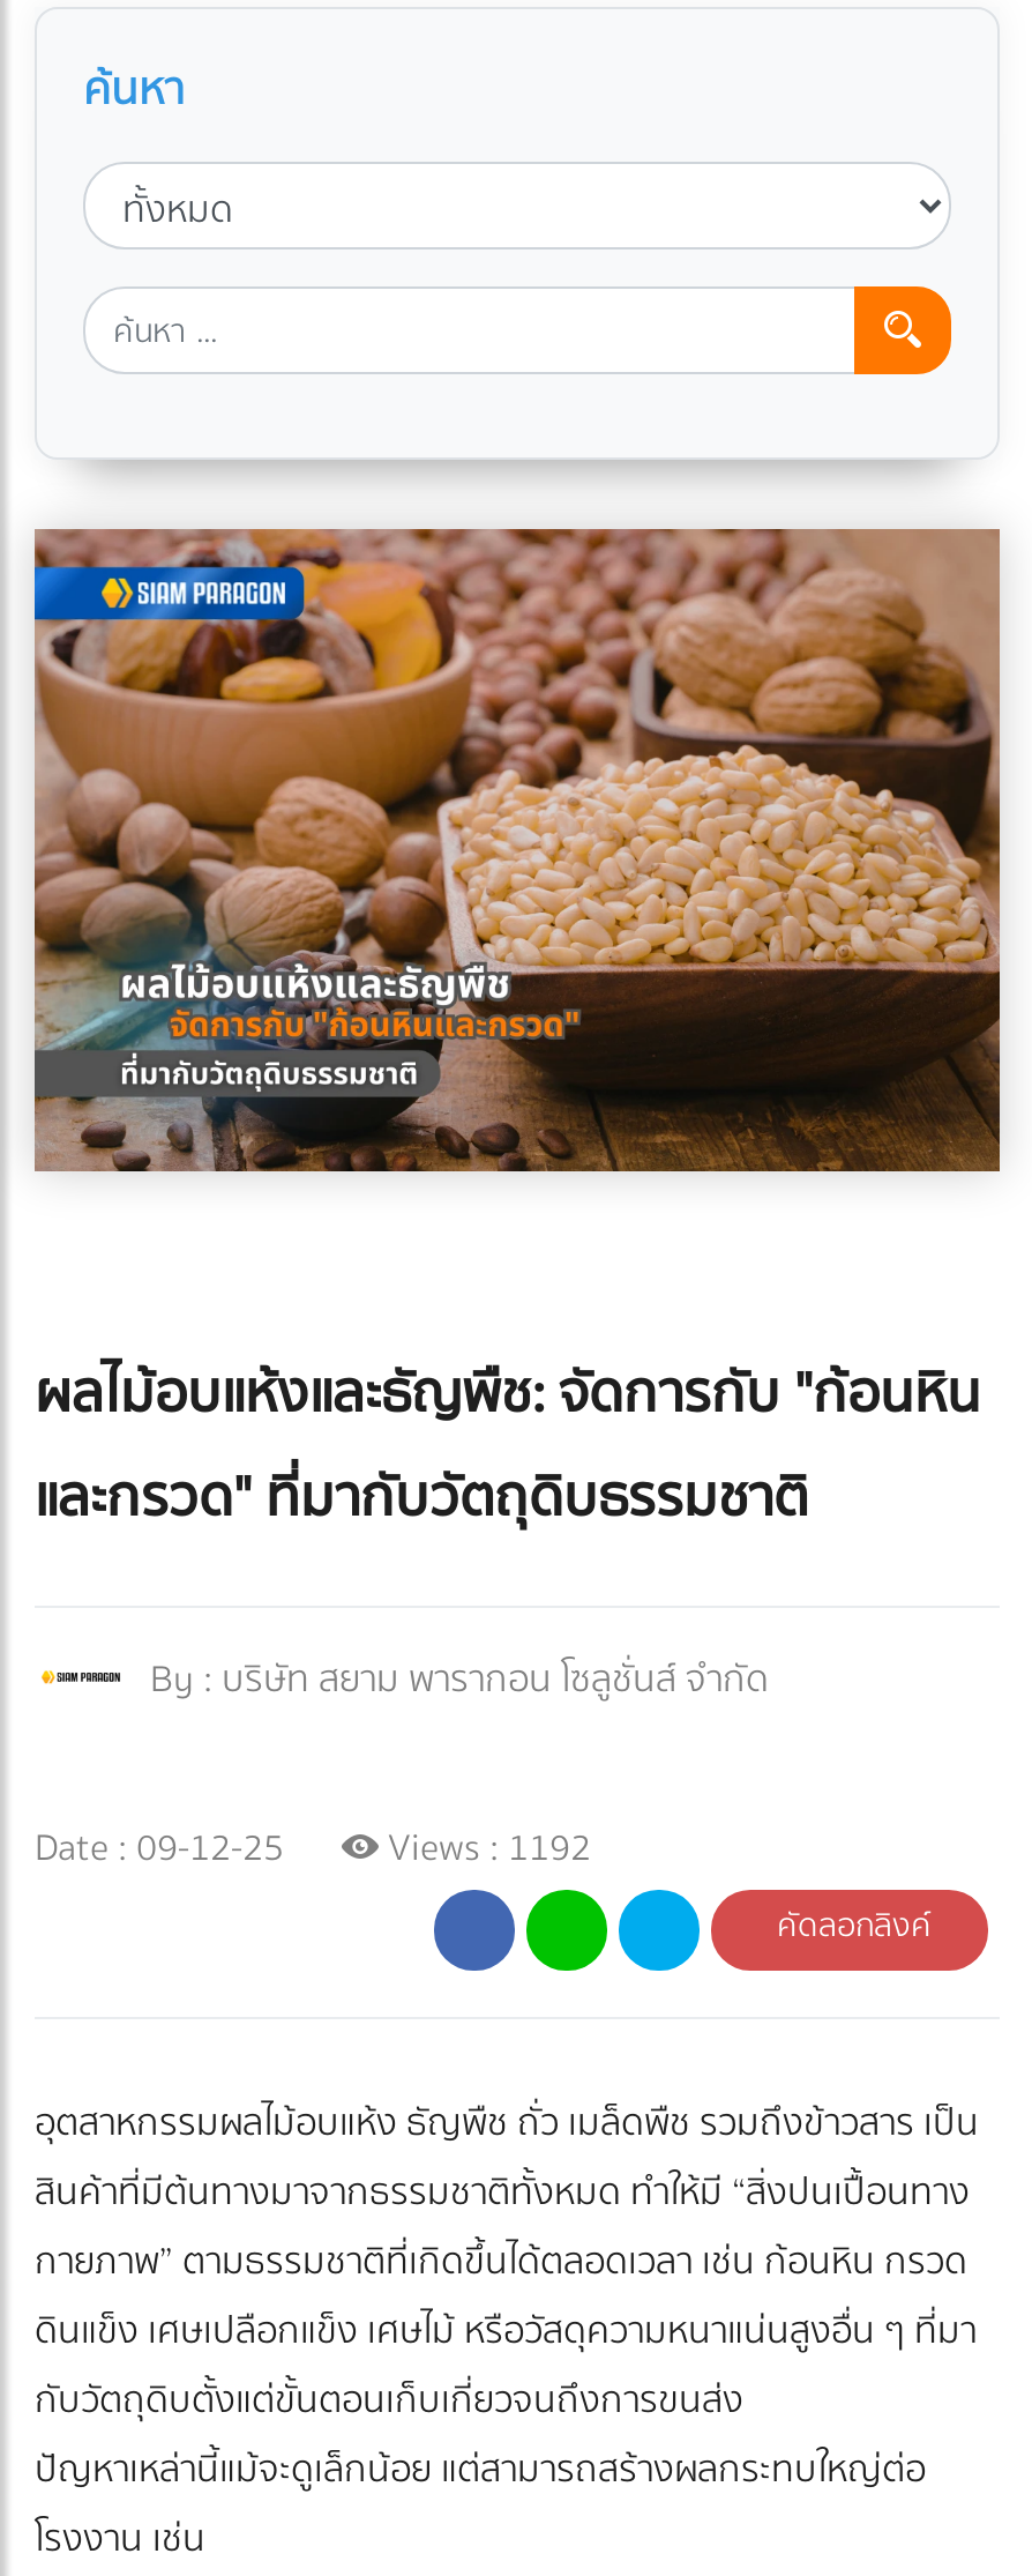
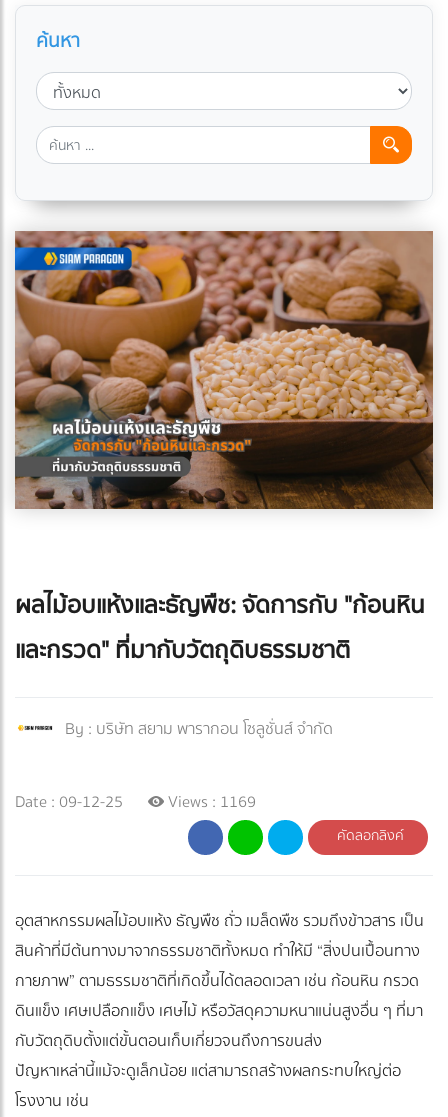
[379,1819,591,1879] Views : 1192 -> [164,789,256,815] Views : 1169

